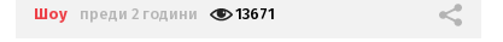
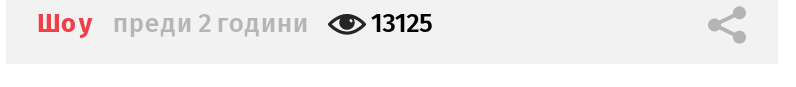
[236,5,276,23] 13671 -> [371,8,433,38] 13125

